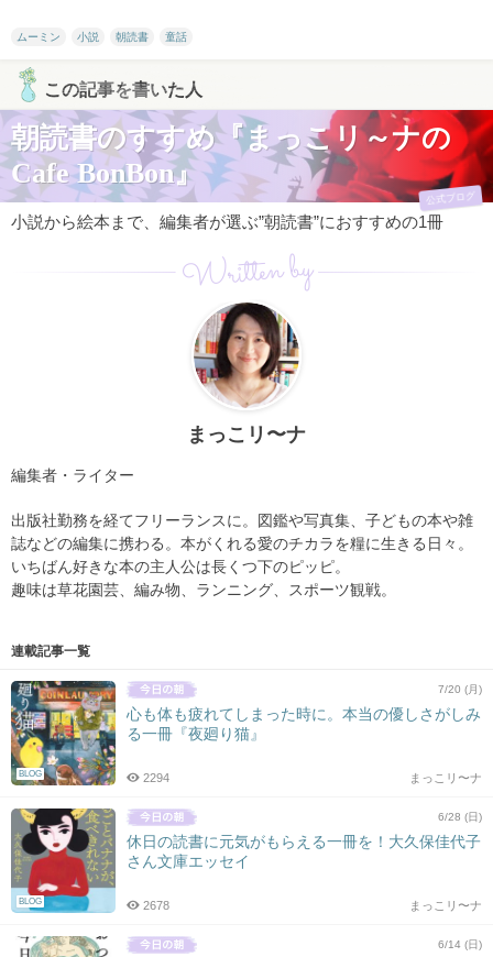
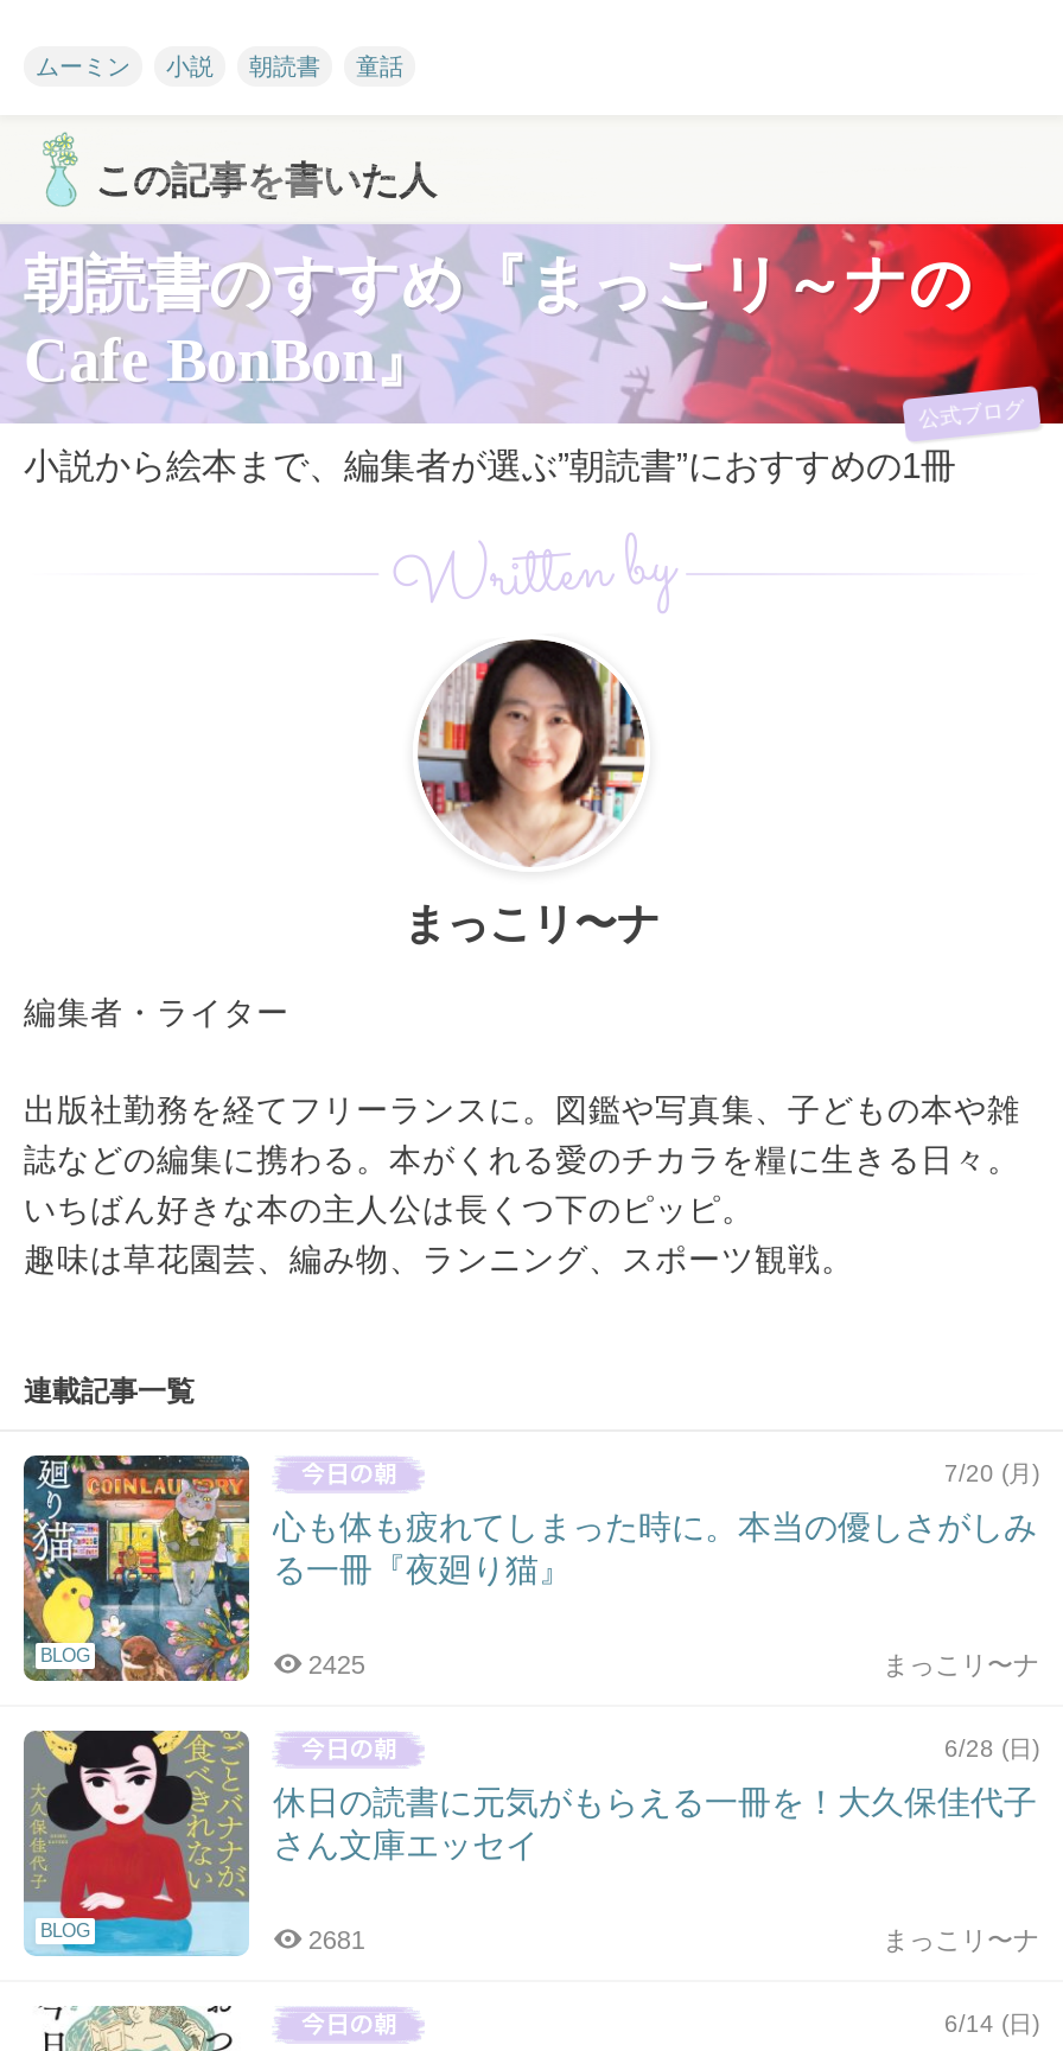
[143,772,169,785] 2294 -> [308,1651,365,1679] 2425
[143,899,169,912] 2678 -> [308,1926,365,1955] 2681

